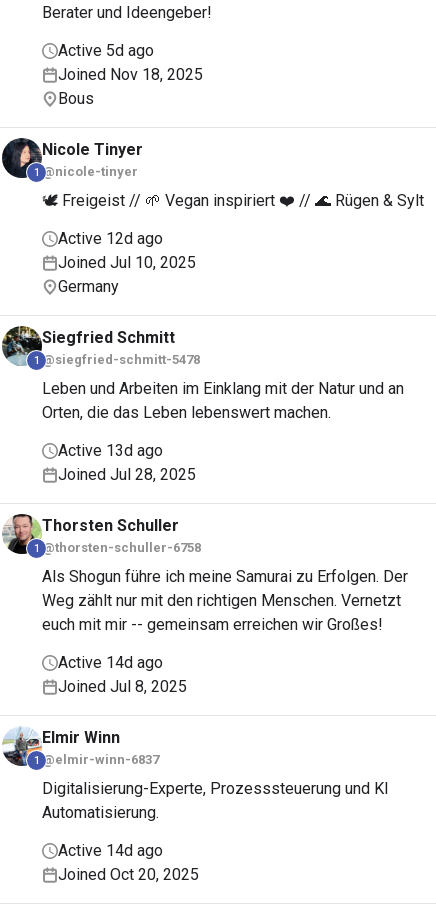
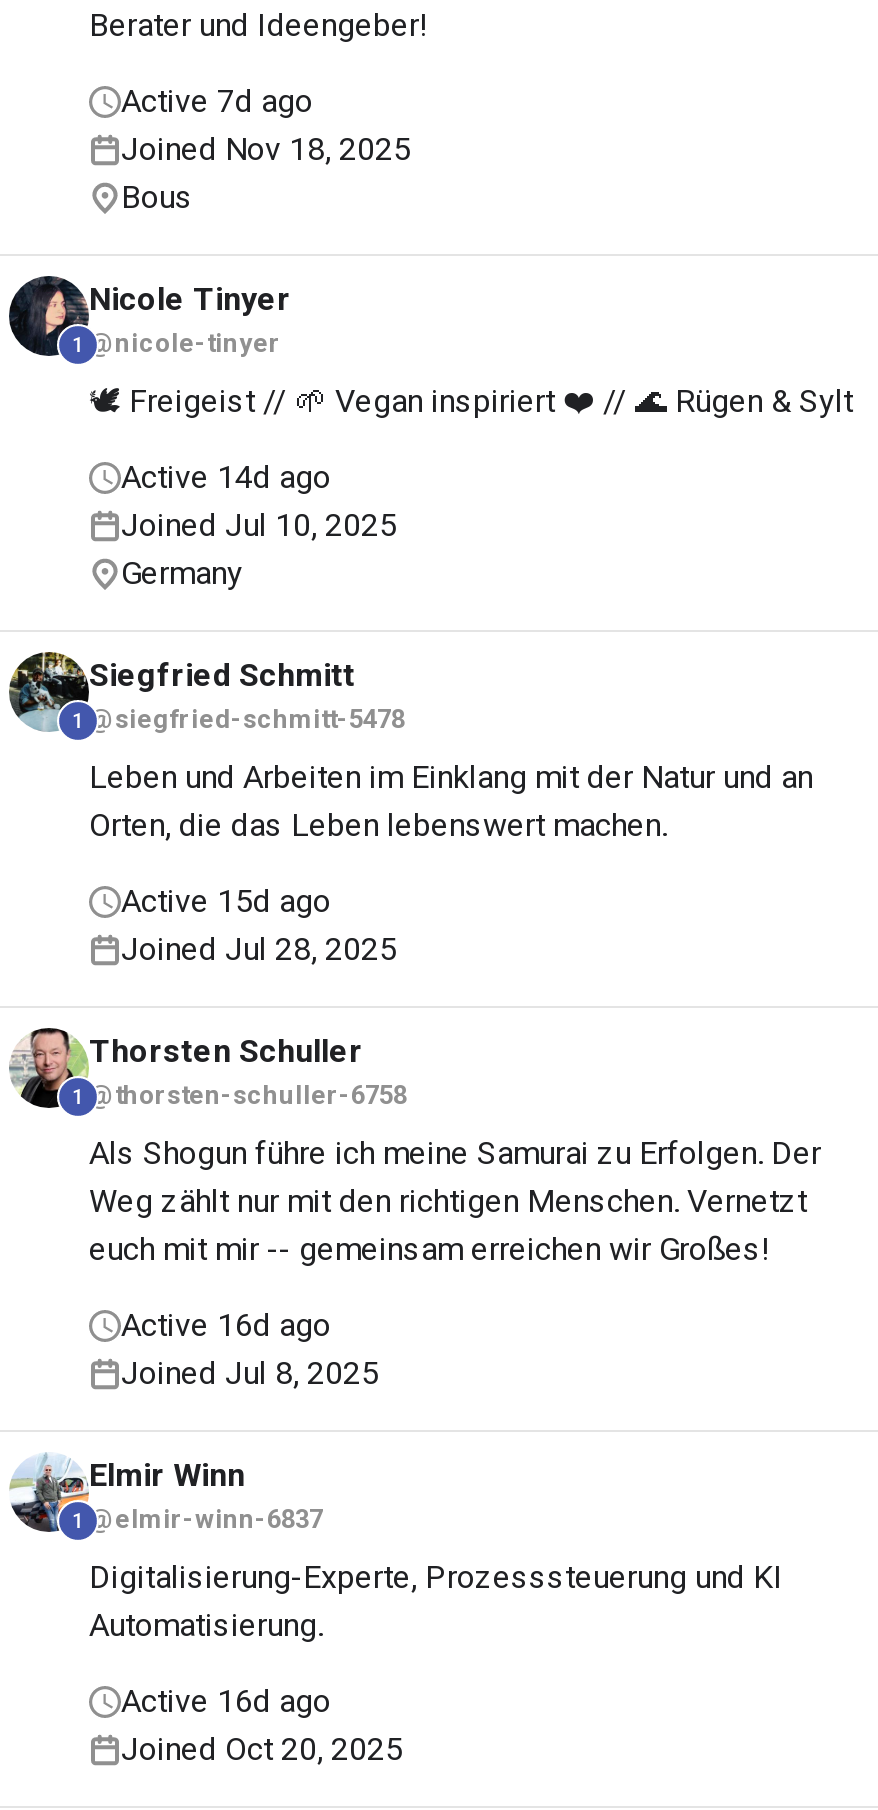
[58,41,154,60] Active 5d ago -> [121,82,313,120] Active 7d ago
[58,229,163,248] Active 12d ago -> [121,458,331,496] Active 14d ago
[58,441,163,460] Active 13d ago -> [121,882,331,920] Active 15d ago
[58,653,163,672] Active 14d ago -> [121,1306,331,1344] Active 16d ago
[58,841,163,860] Active 14d ago -> [121,1682,331,1720] Active 16d ago

